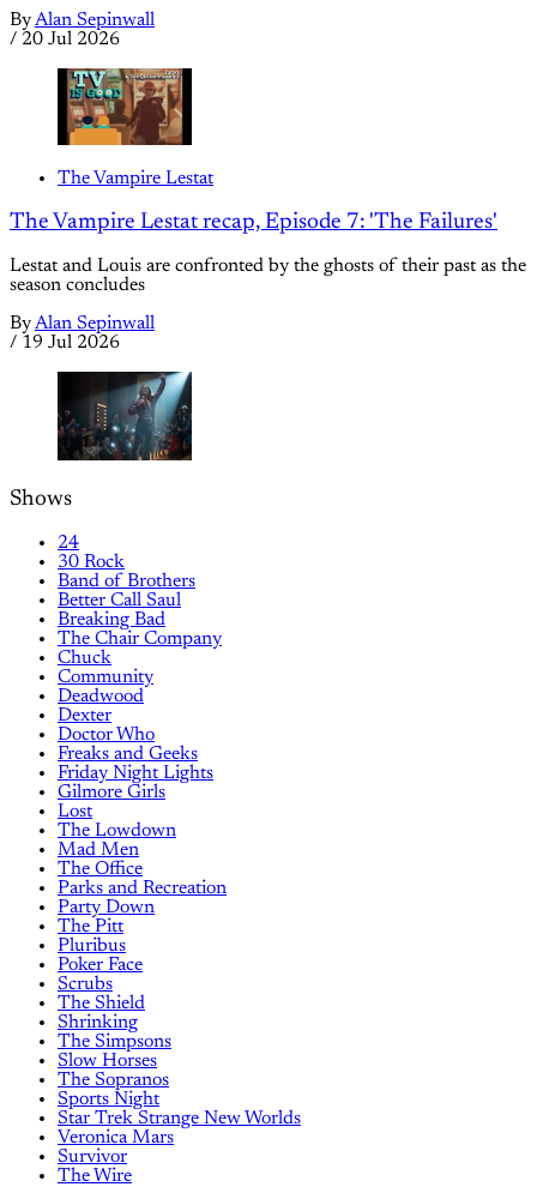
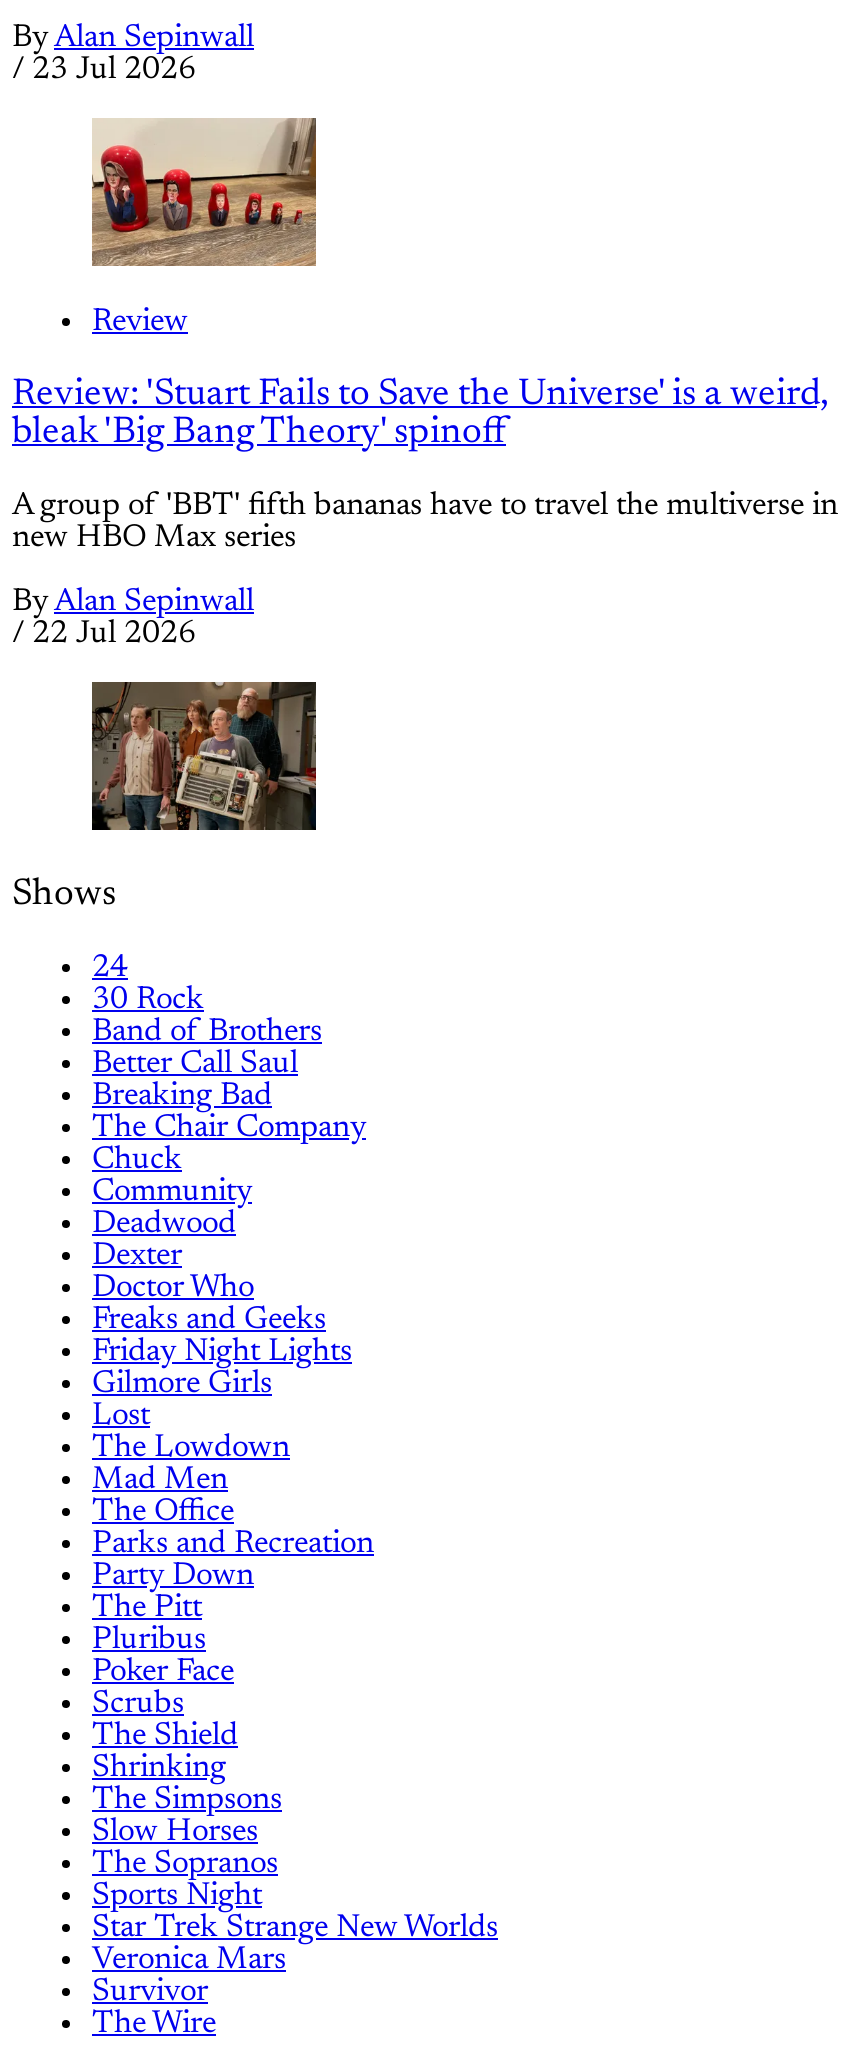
[10,30,120,50] / 20 Jul 2026 -> [12,54,196,86] / 23 Jul 2026
[56,67,213,189] [image] | The Vampire Lestat -> [90,117,318,339] [image] | Review
[10,211,497,234] The Vampire Lestat recap, Episode 7: 'The Failures' -> [12,376,828,452] Review: 'Stuart Fails to Save the Universe' is a weird, | bleak 'Big Bang Theory' spinoff
[10,256,526,295] Lestat and Louis are confronted by the ghosts of their past as the | season concludes -> [12,490,838,554] A group of 'BBT' fifth bananas have to travel the multiverse in | new HBO Max series
[10,333,120,352] / 19 Jul 2026 -> [12,618,196,650] / 22 Jul 2026
[58,370,193,462] [image] -> [92,679,318,833] [image]

